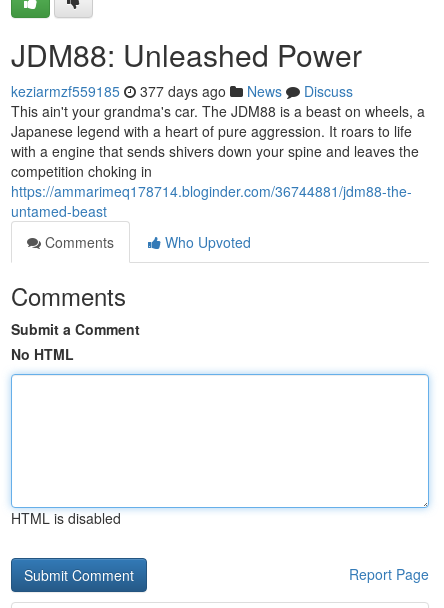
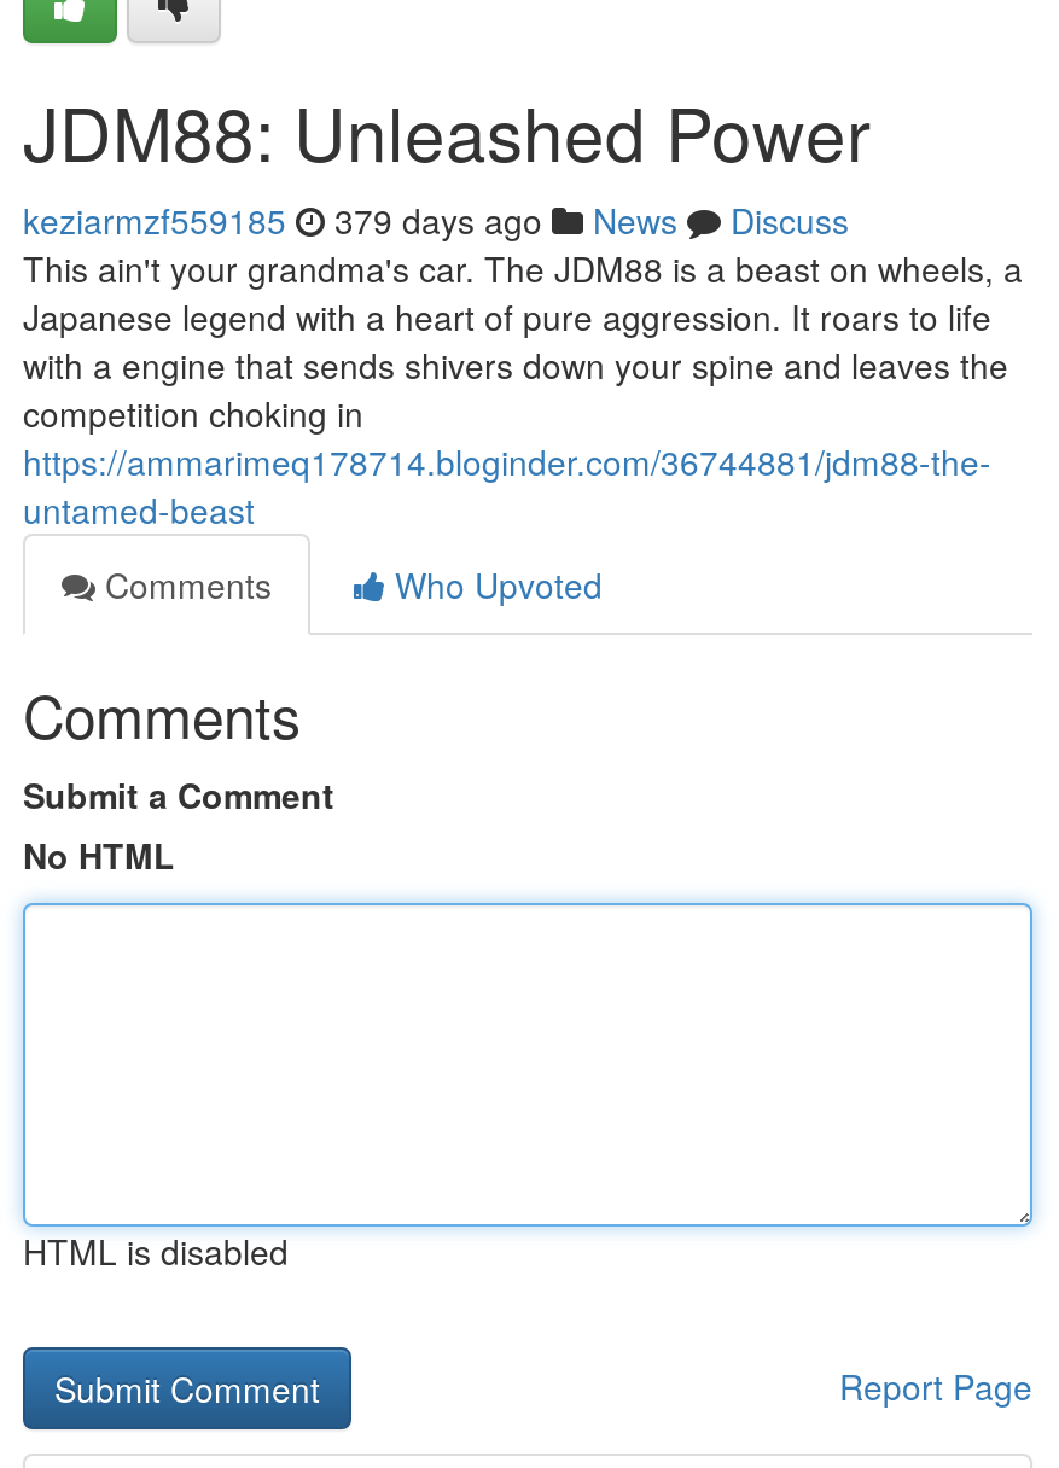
[11,81,353,101] keziarmzf559185 377 days ago News Discuss -> [23,196,849,244] keziarmzf559185 379 days ago News Discuss

